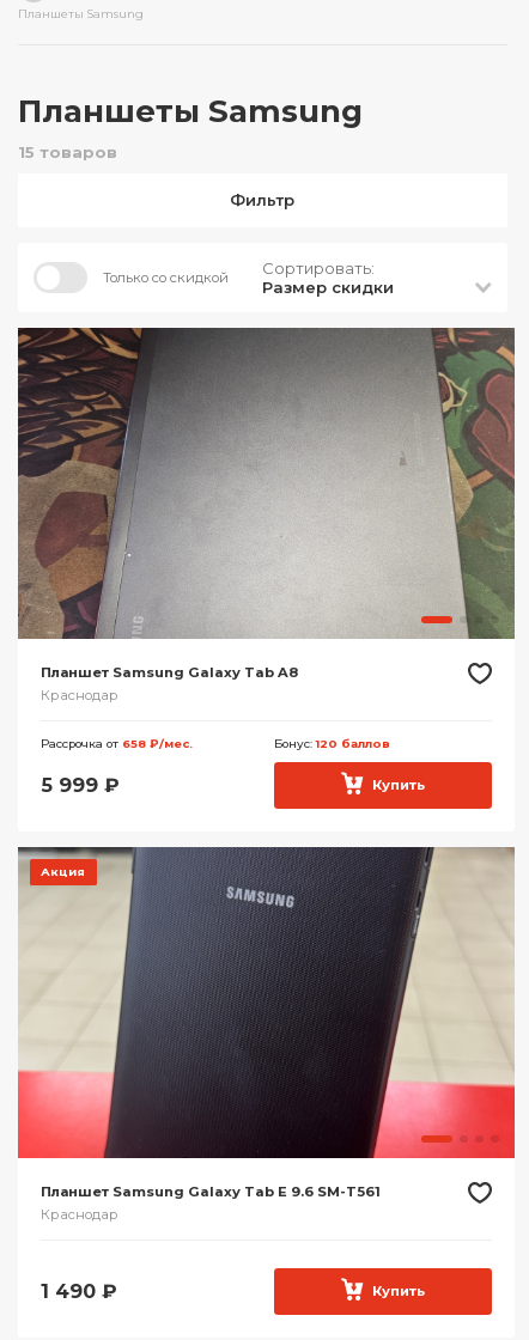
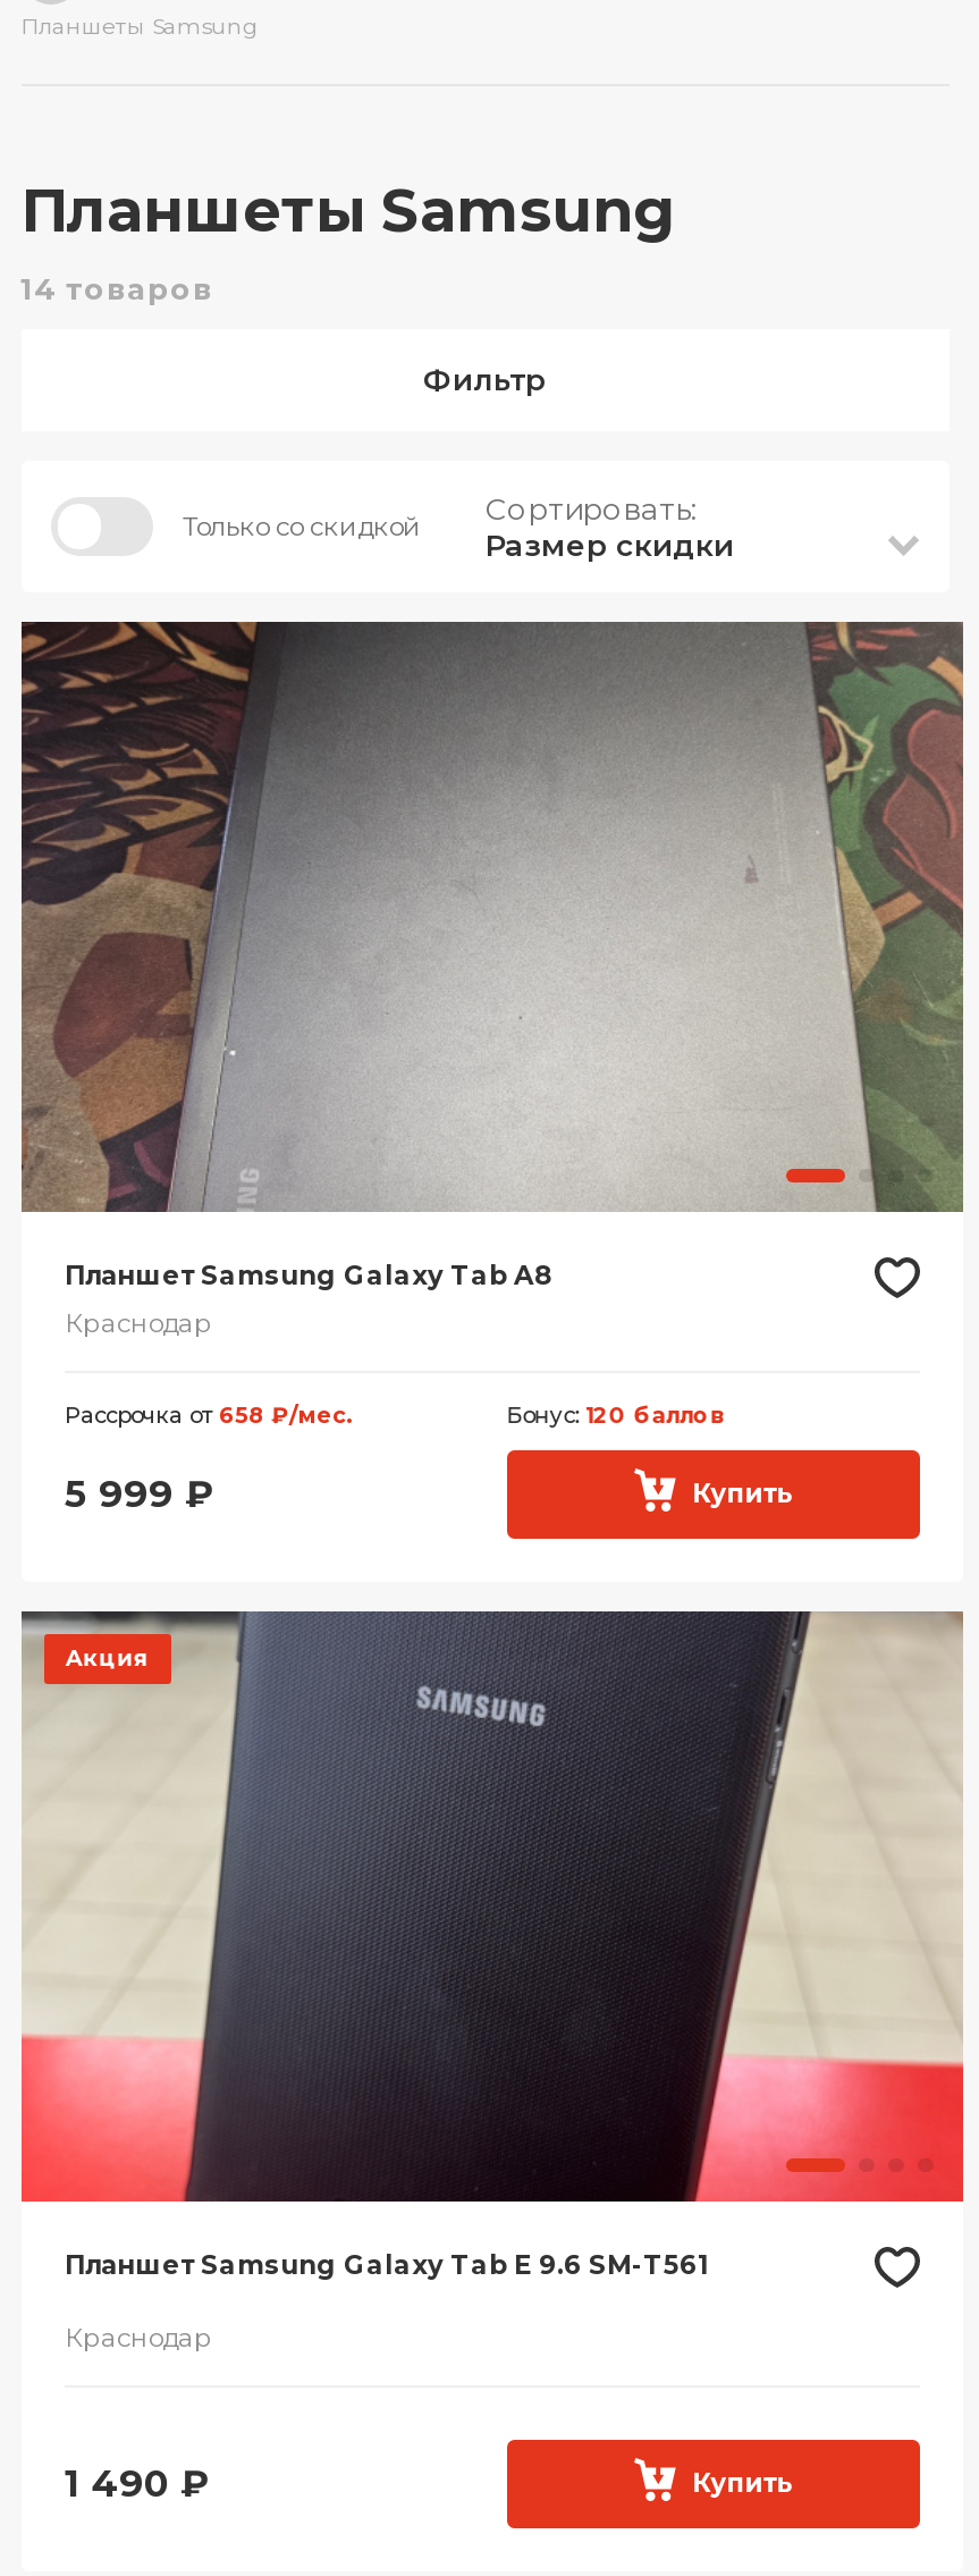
[17,142,117,161] 15 товаров -> [20,269,213,305] 14 товаров

